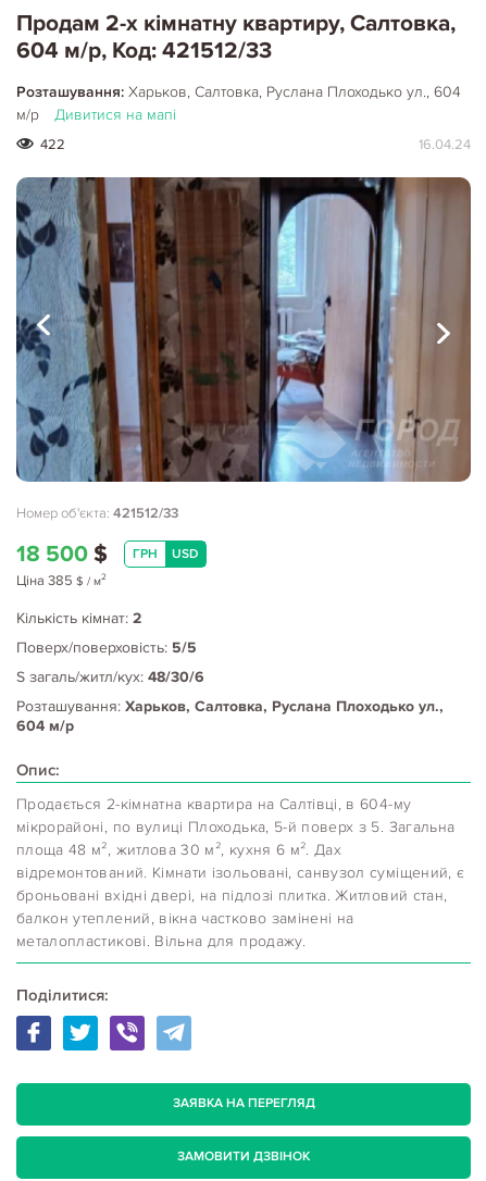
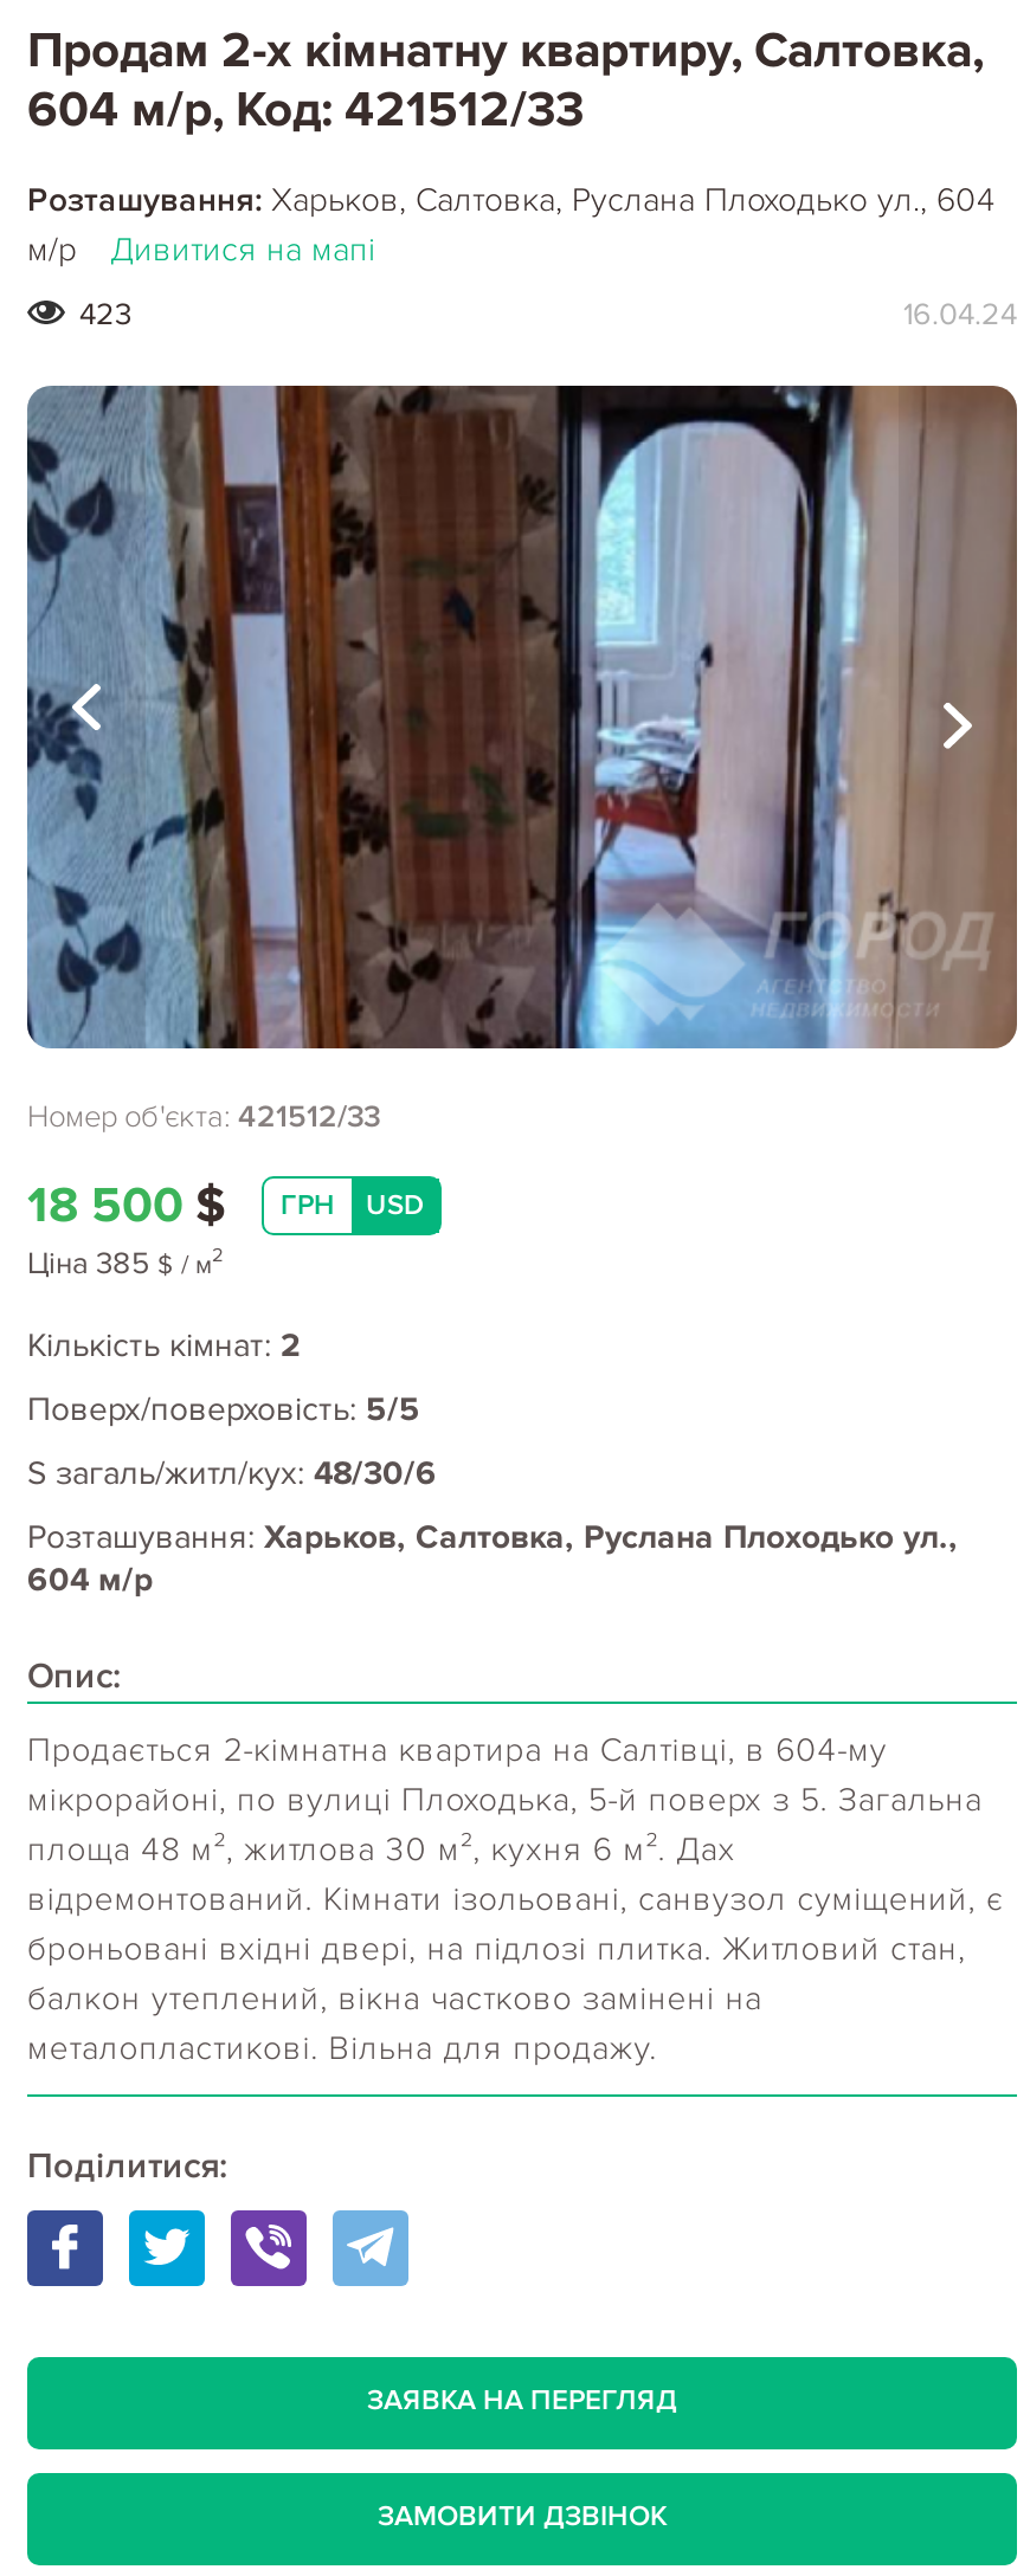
[40,136,65,153] 422 -> [79,295,131,333] 423

